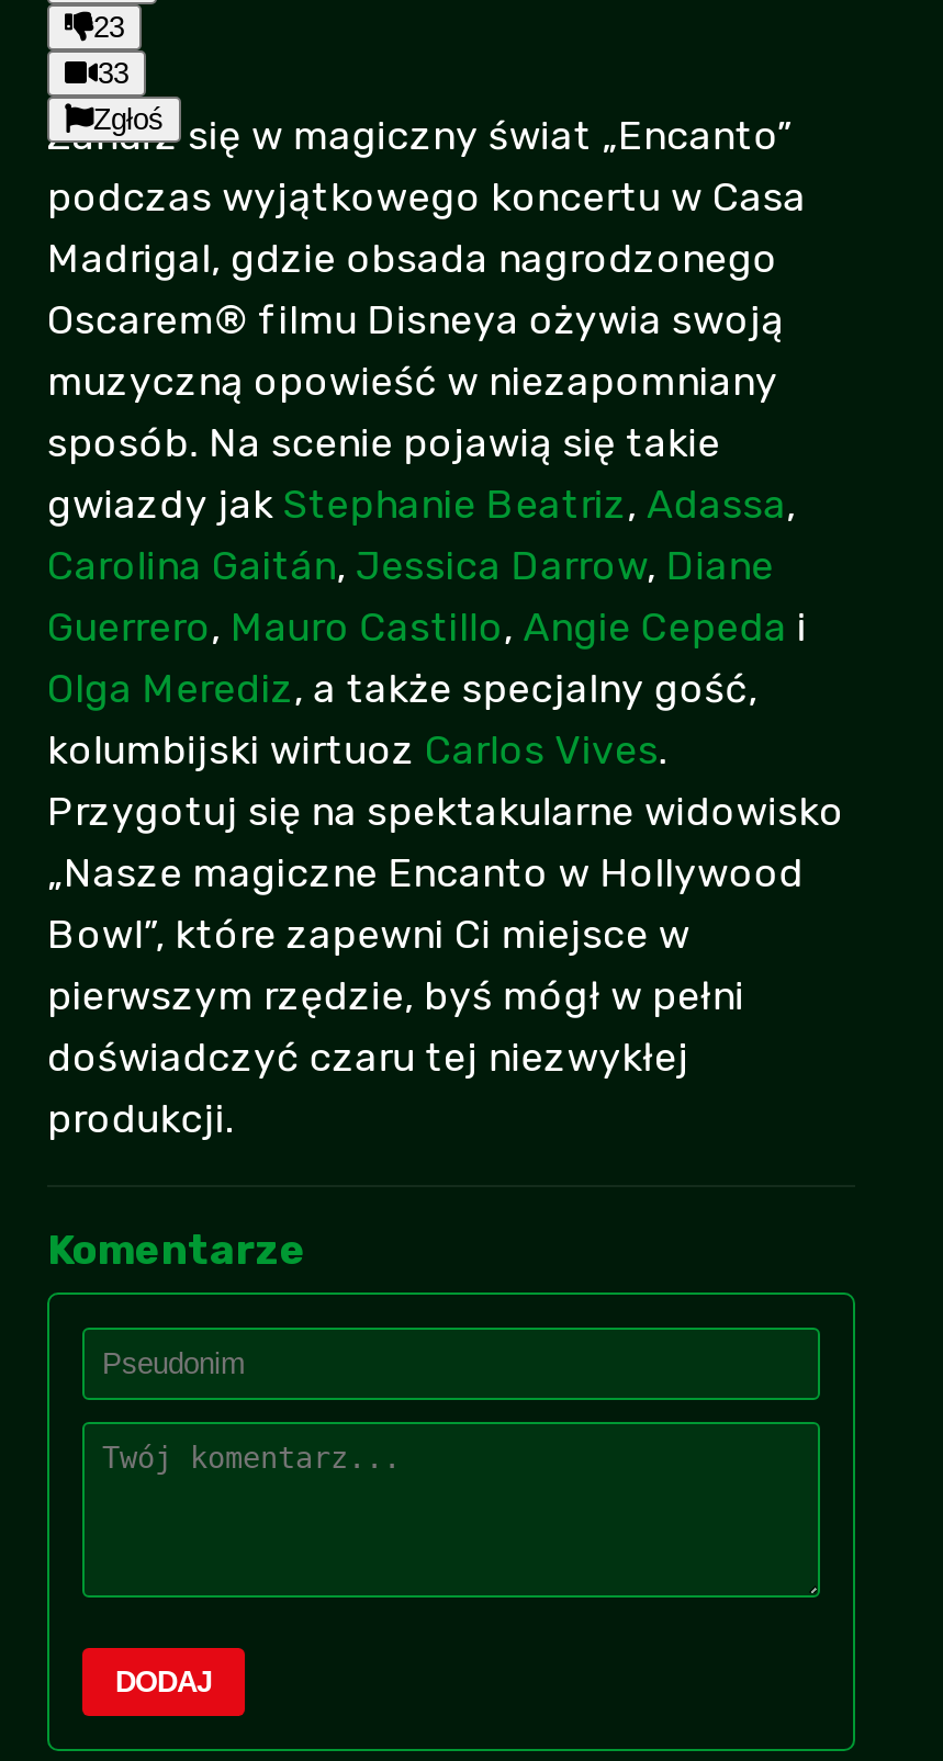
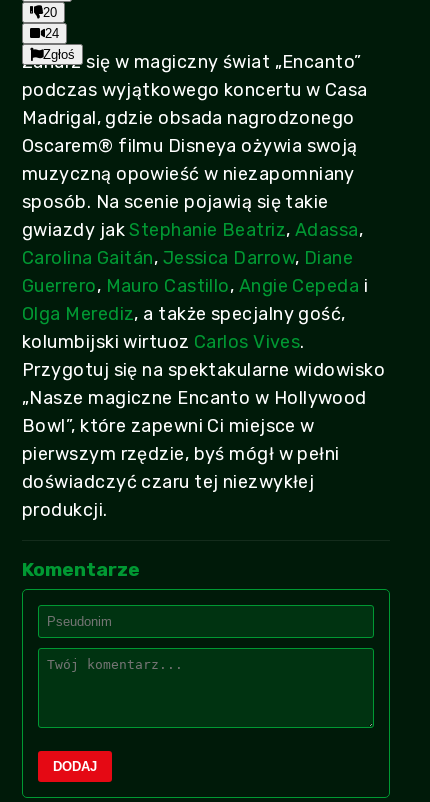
[93,11,124,43] 23 -> [43,5,57,20] 20
[98,57,128,90] 33 -> [45,26,59,41] 24

